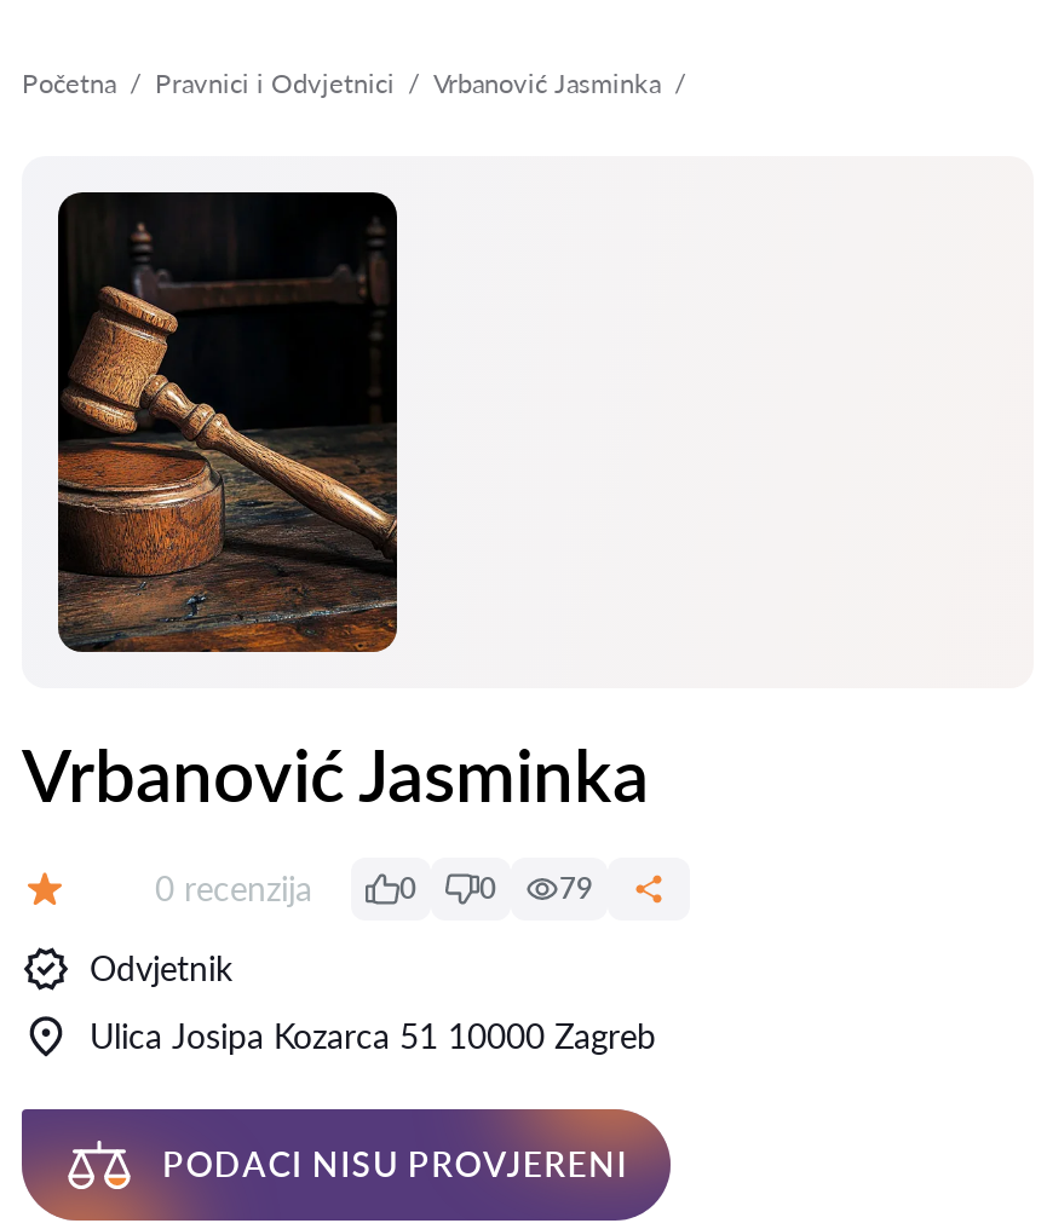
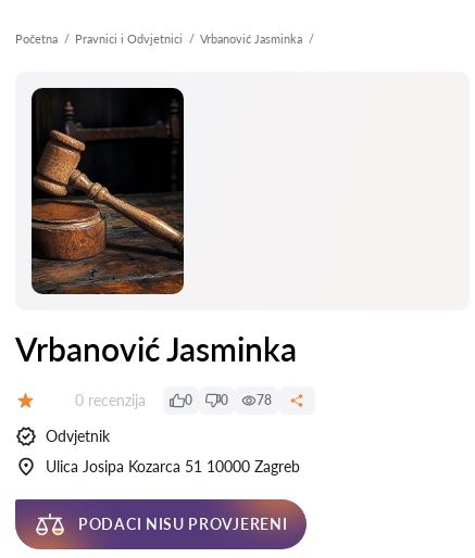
[559,870,593,906] 79 -> [257,392,272,408] 78

